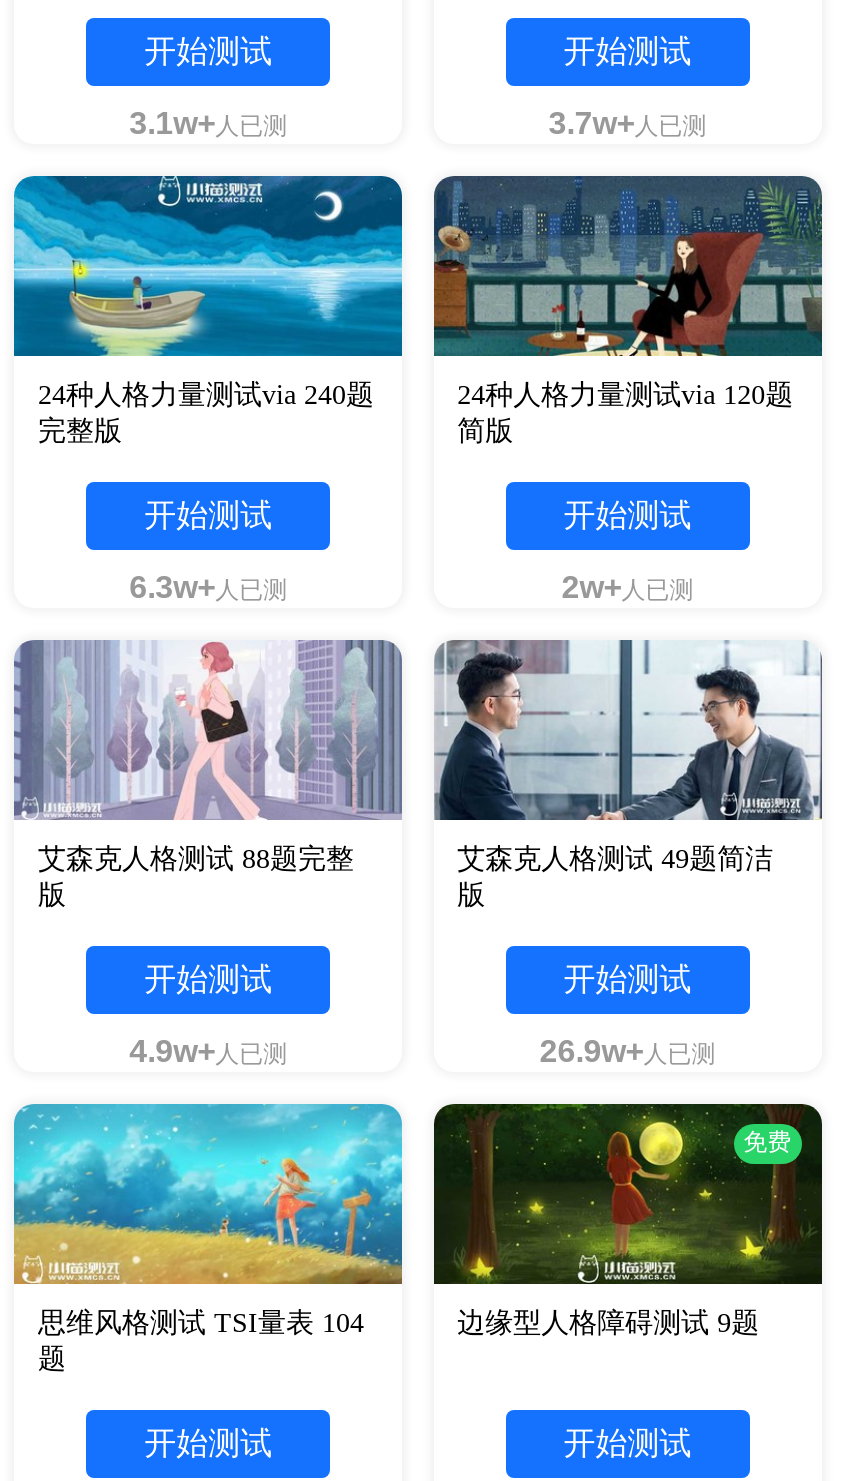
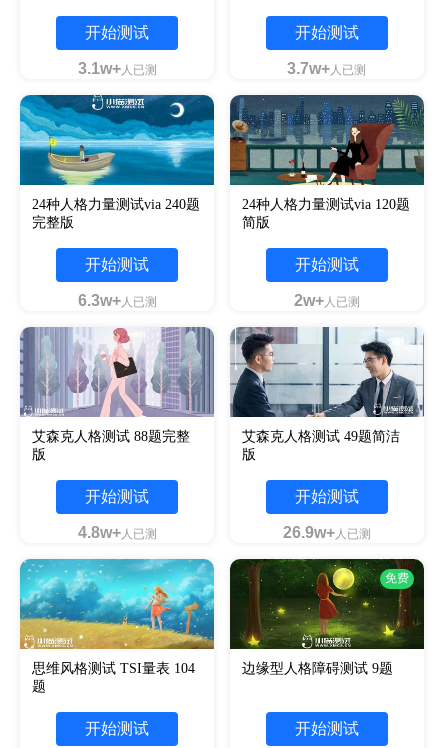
[129,1035,287,1069] 4.9w+人已测 -> [78,524,157,541] 4.8w+人已测

